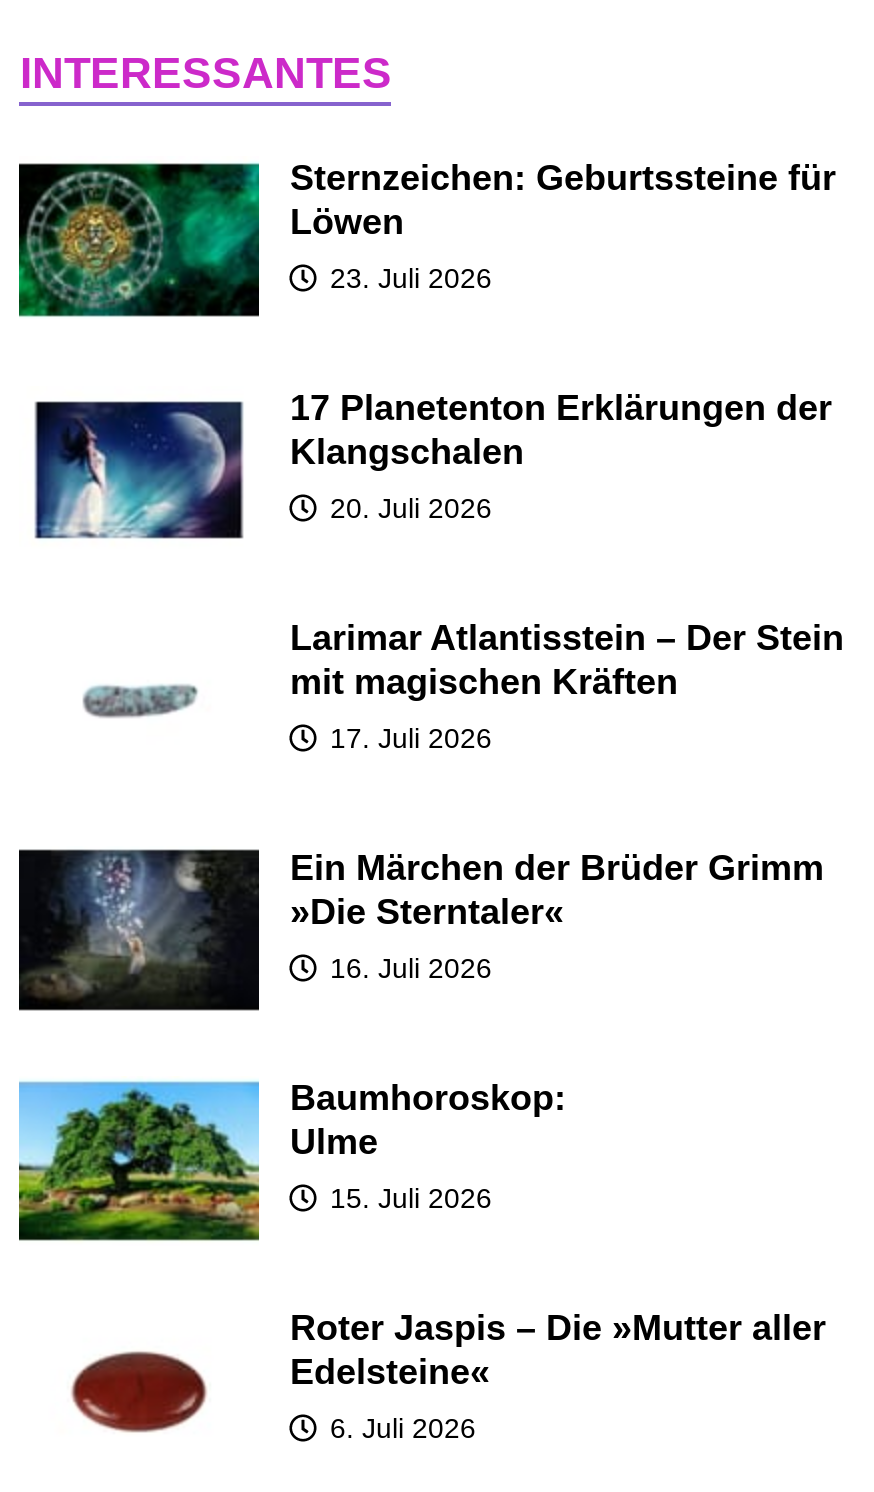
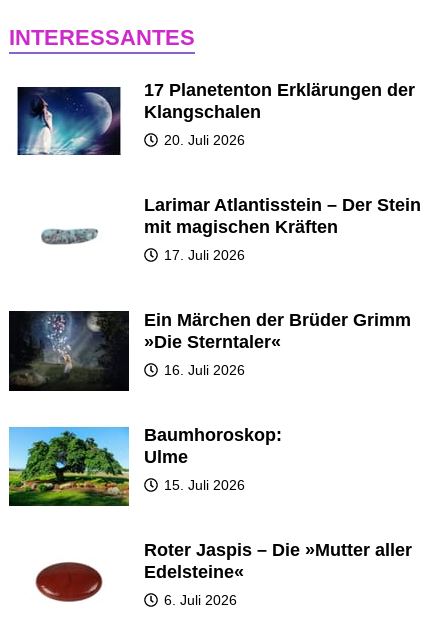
[17,158,836,318] [image] | Sternzeichen: Geburtssteine für | Löwen | 23. Juli 2026 -> none

